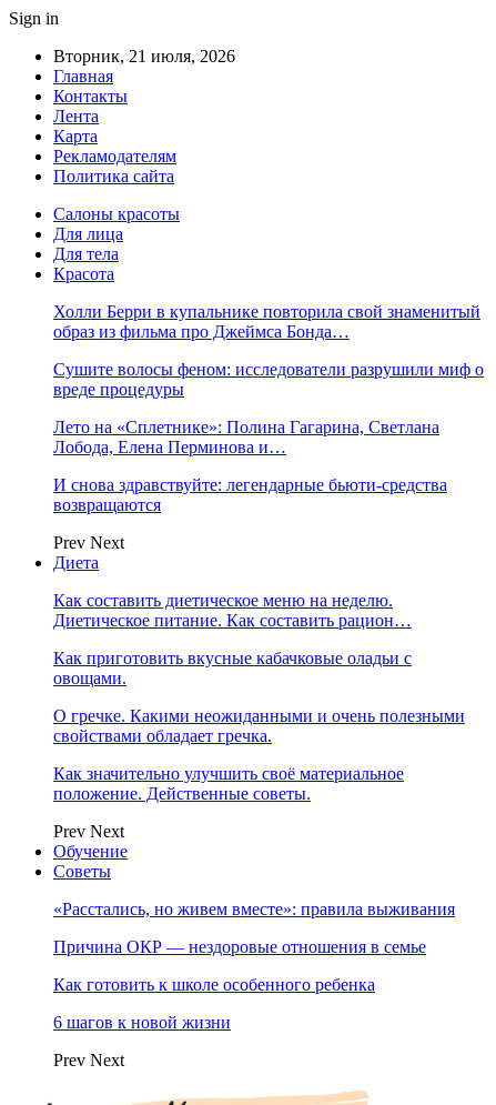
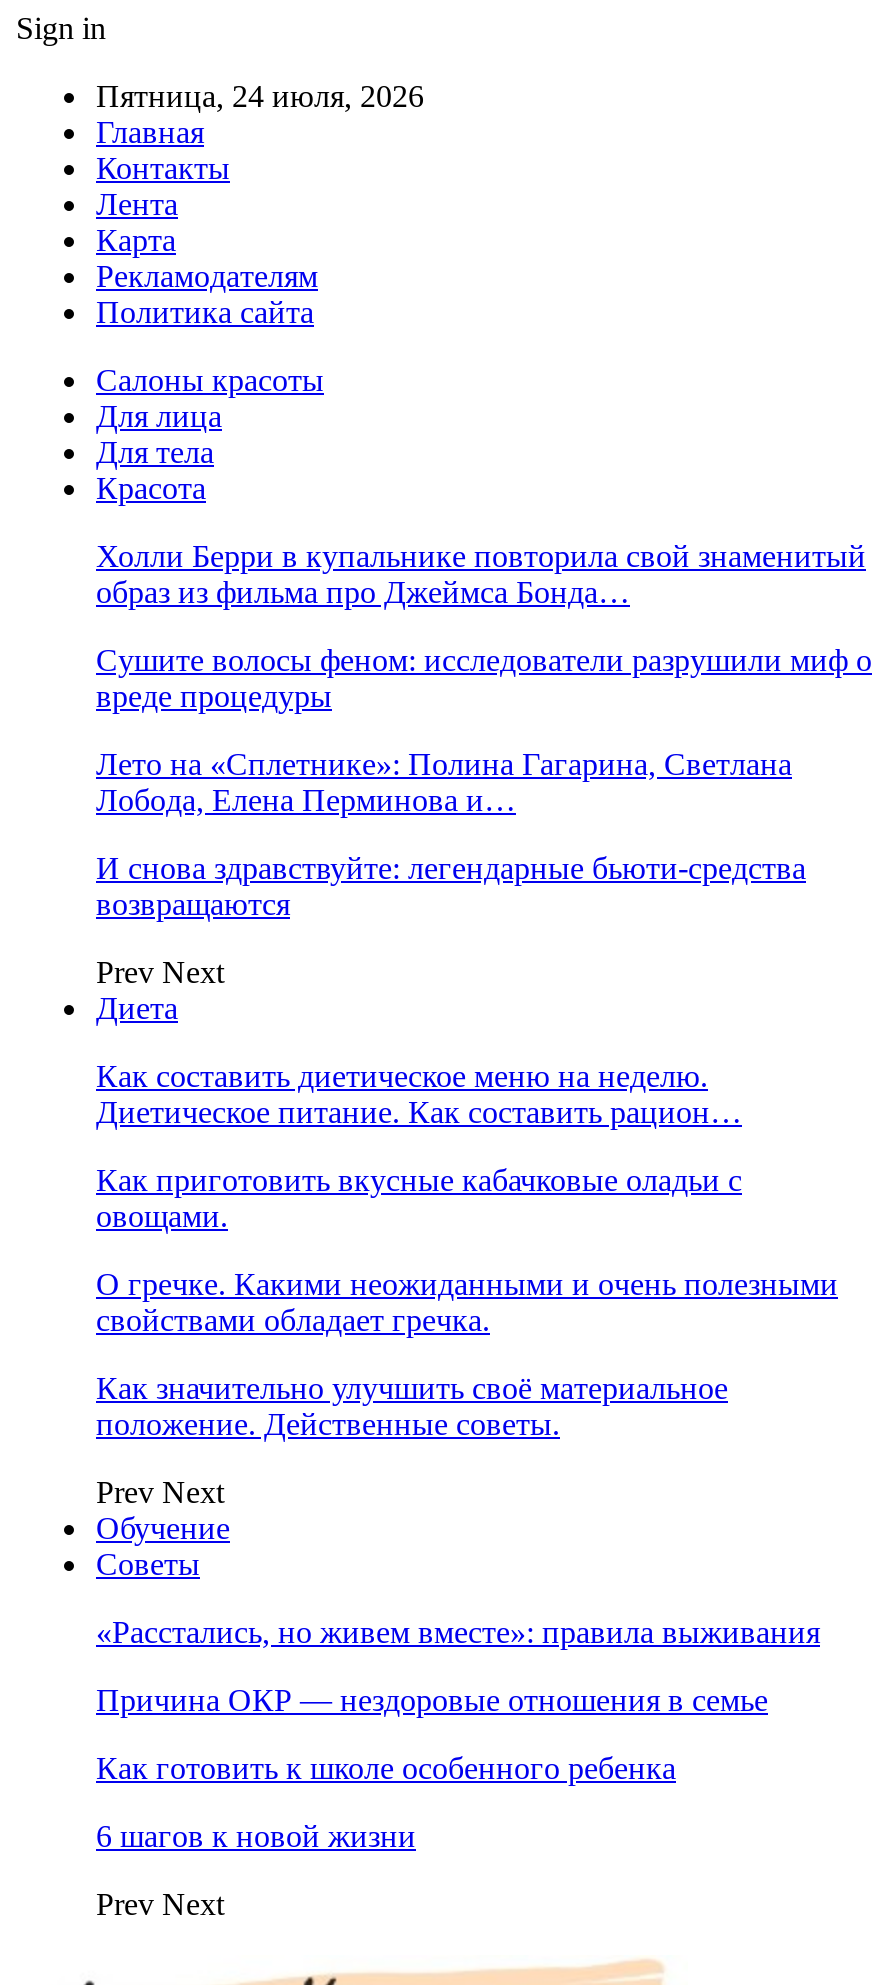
[53,47,235,66] Вторник, 21 июля, 2026 -> [96,79,424,113] Пятница, 24 июля, 2026

